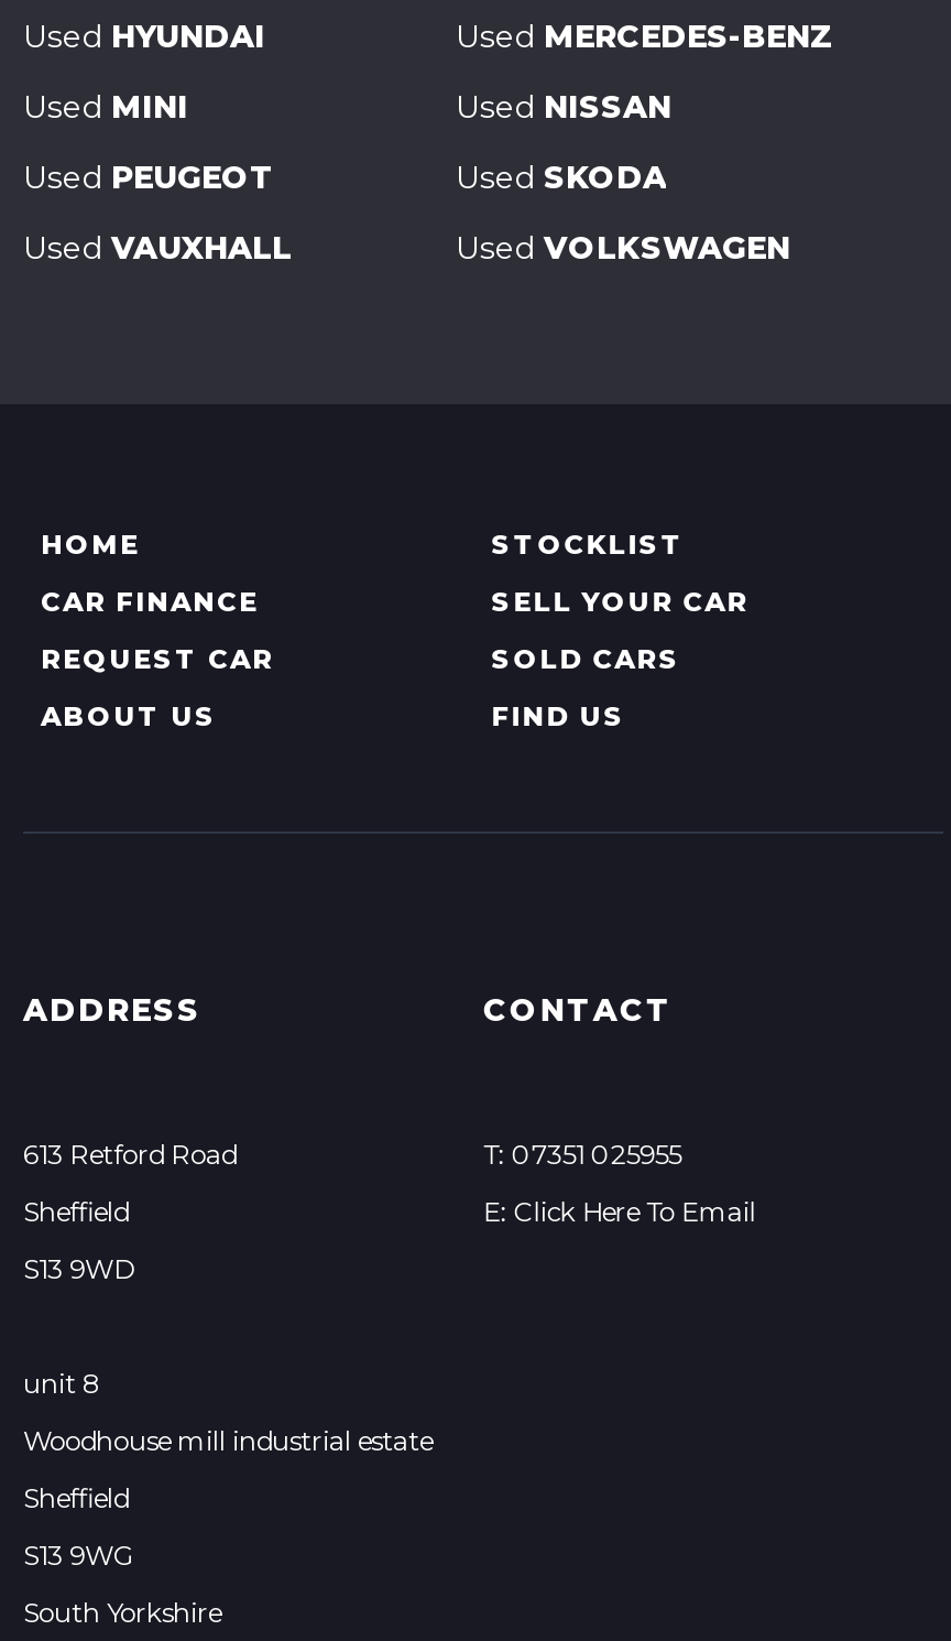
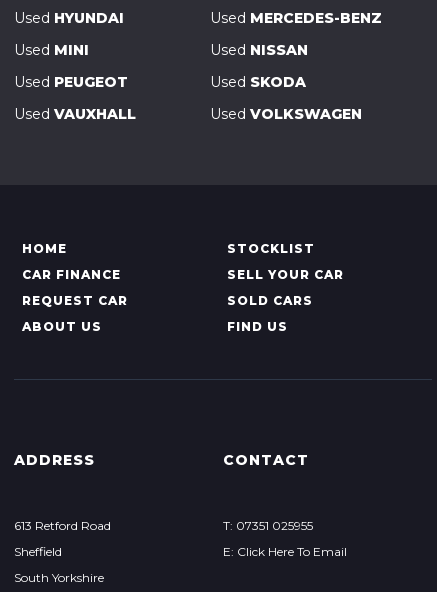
[23,1252,433,1572] S13 9WD | unit 8 | Woodhouse mill industrial estate | Sheffield | S13 9WG -> none

